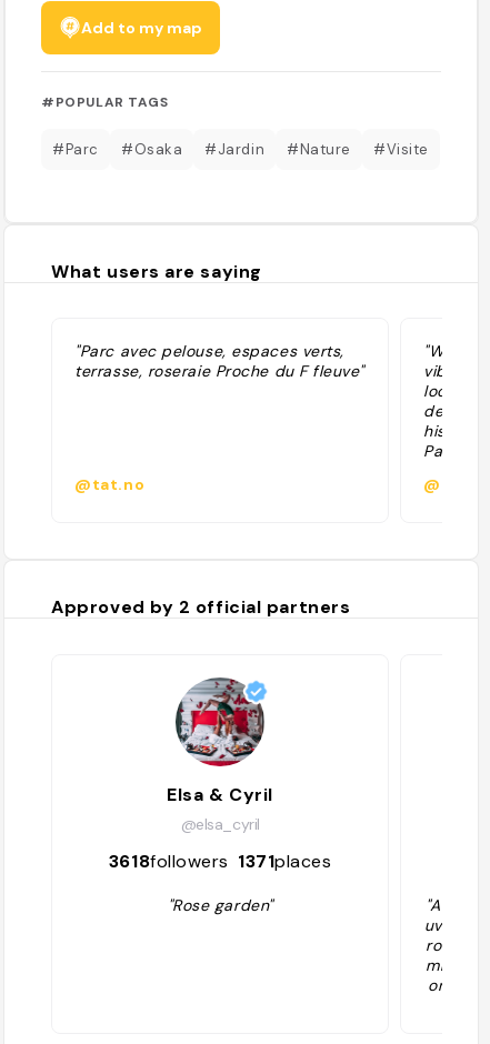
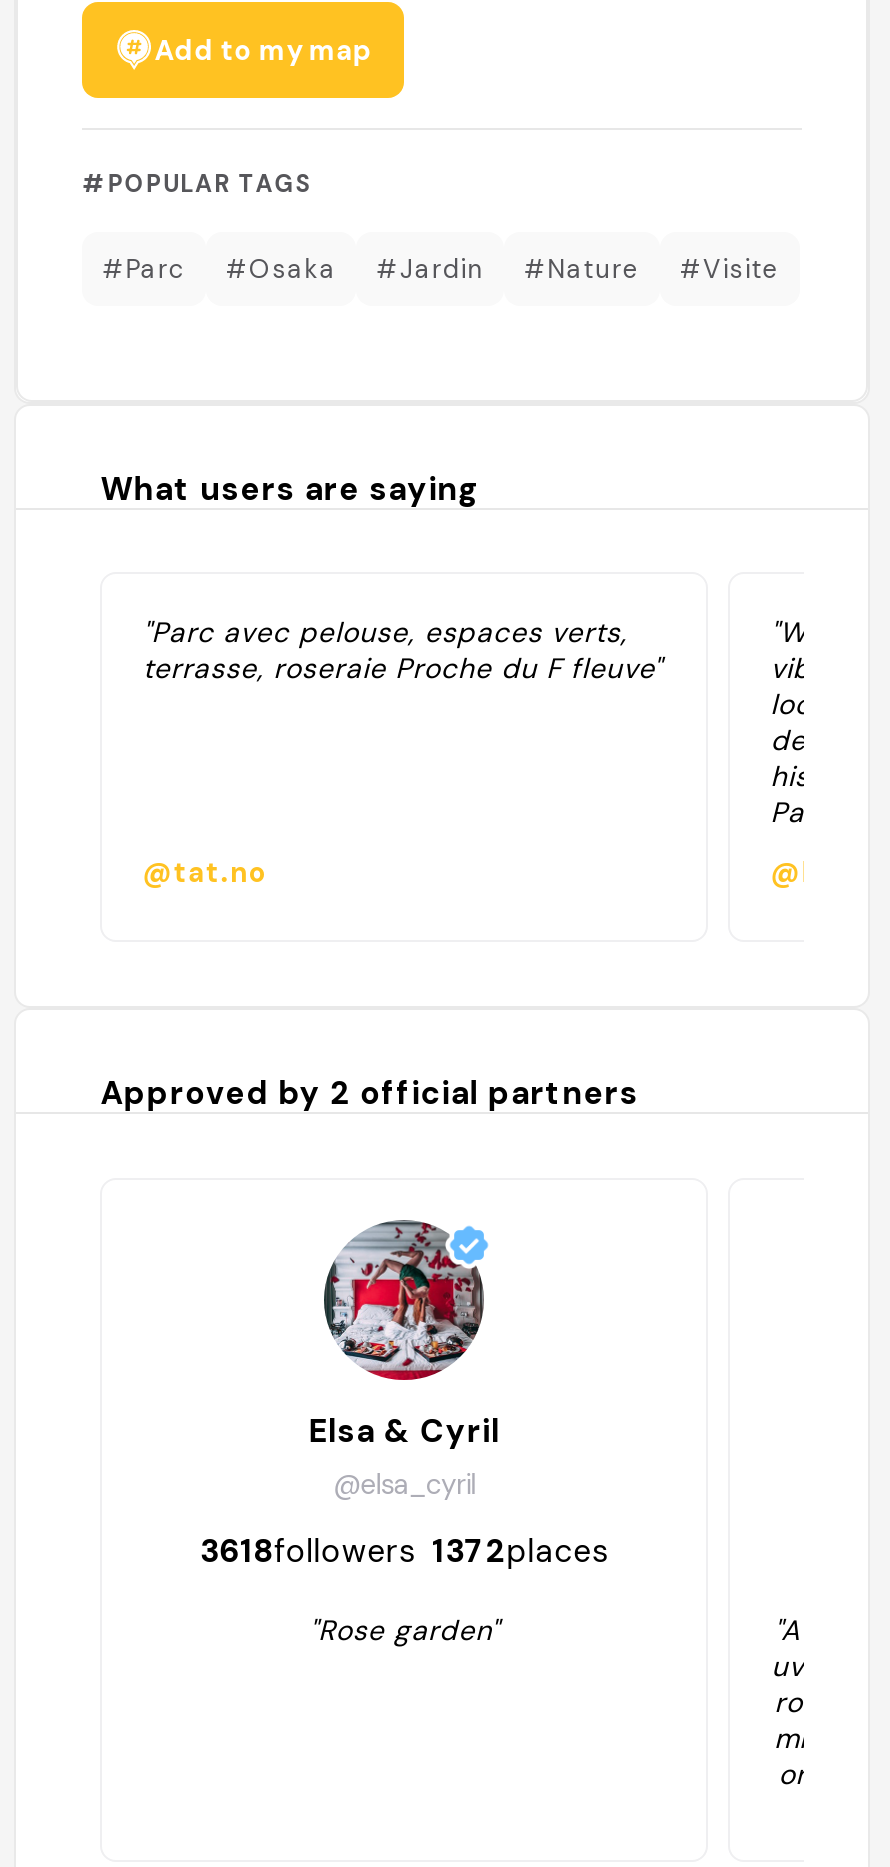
[109,849,332,872] 3618followers 1371places -> [200,1529,609,1571] 3618followers 1372places

